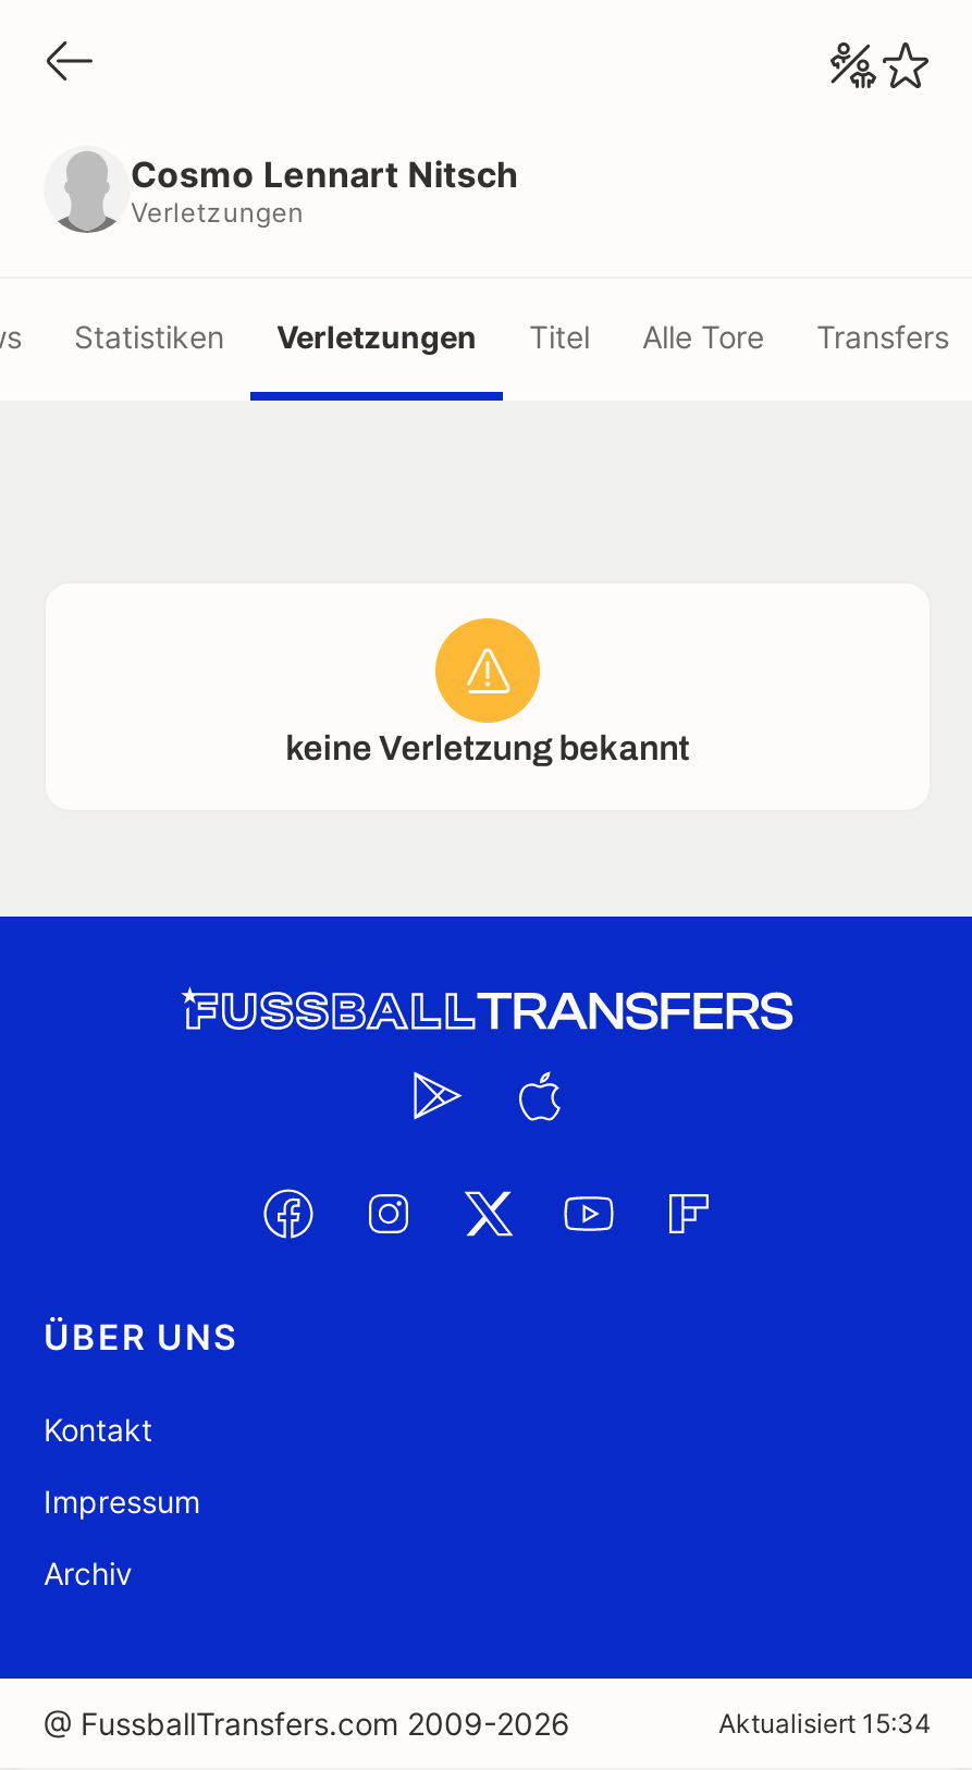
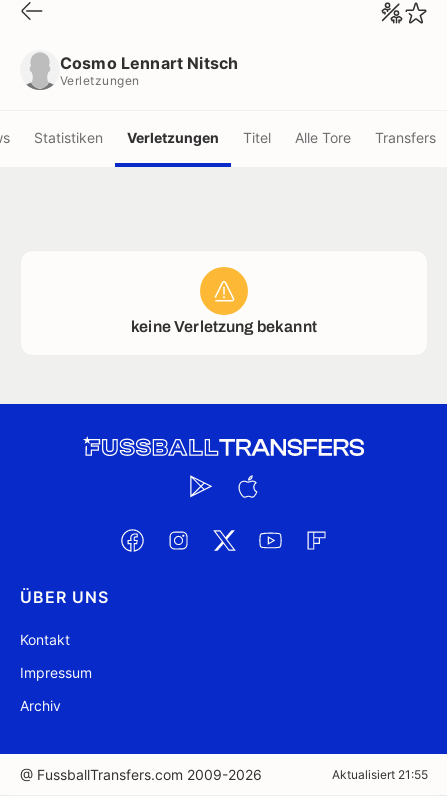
[718,1707,932,1740] Aktualisiert 15:34 -> [332,767,428,782] Aktualisiert 21:55

